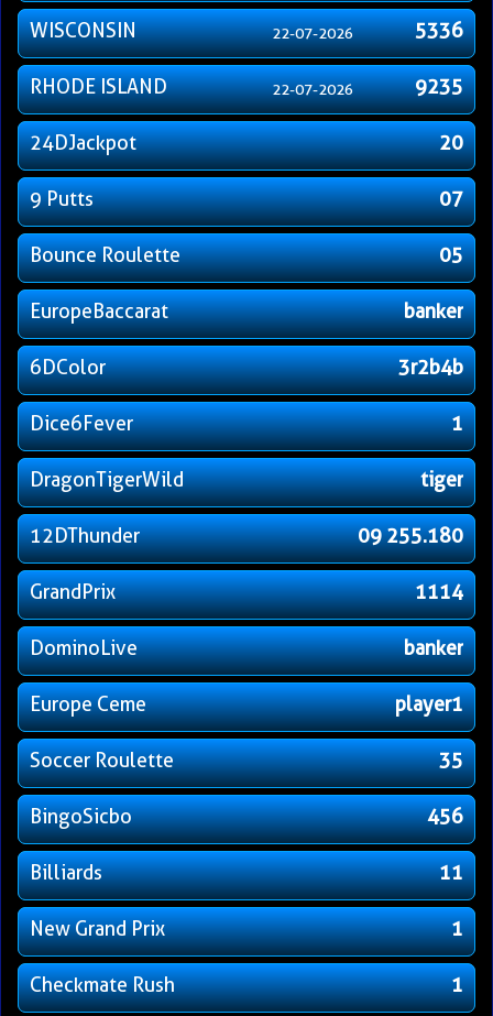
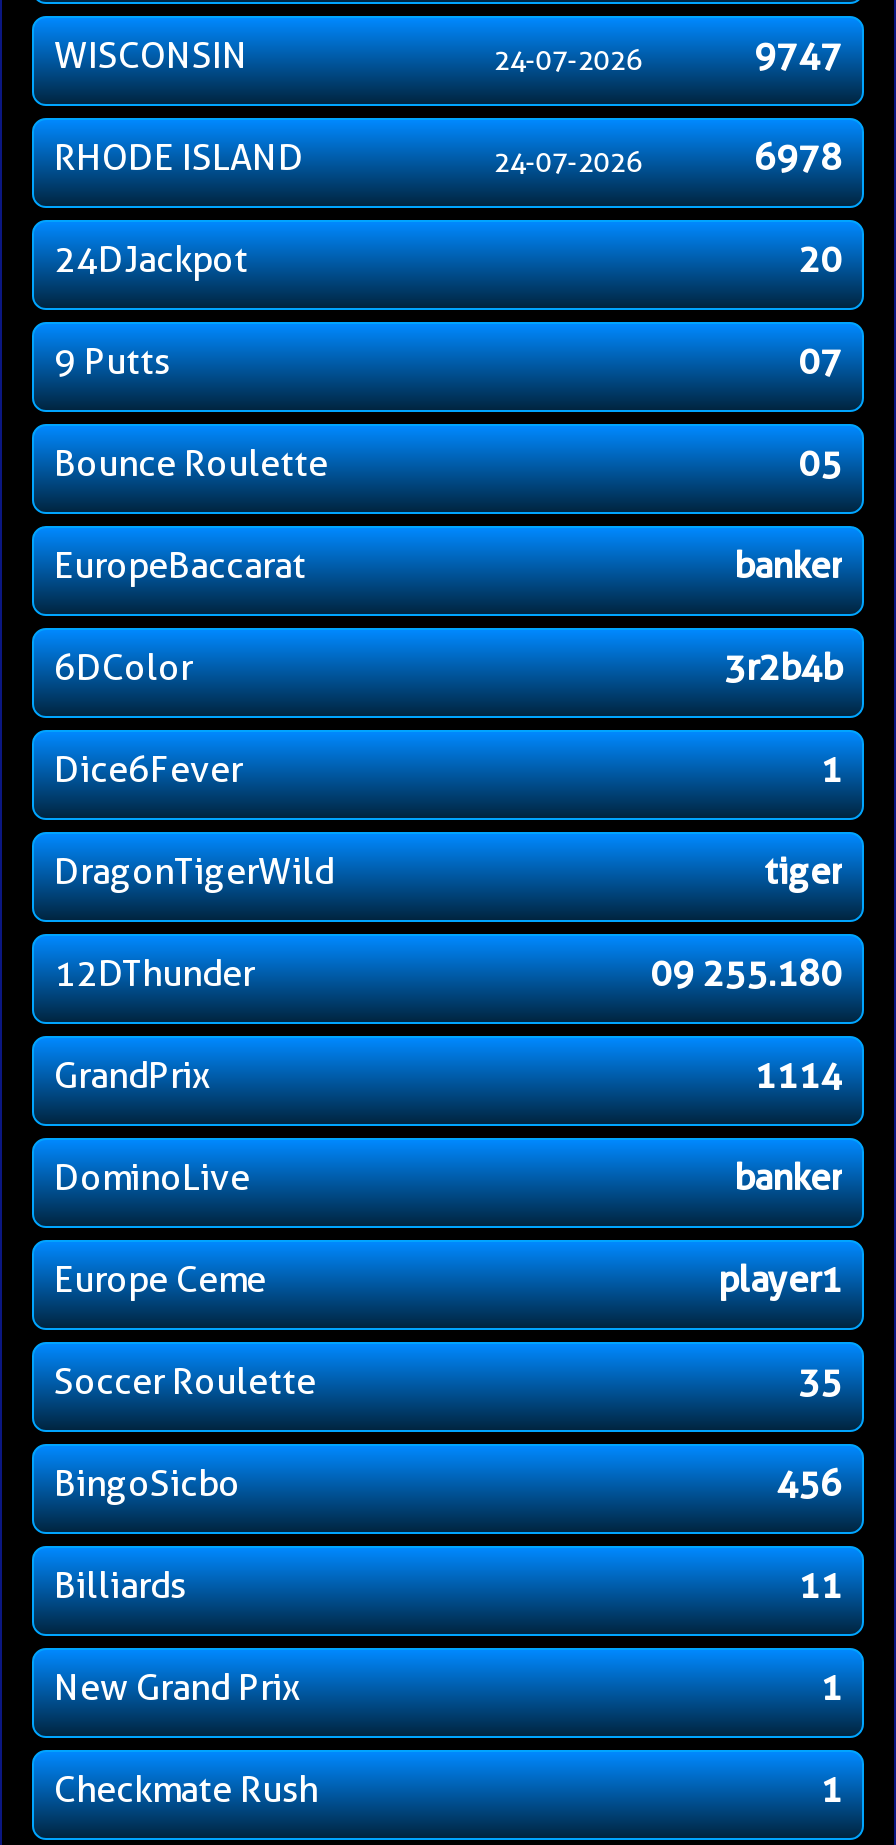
[271,25,353,42] 22-07-2026 -> [493,45,641,77] 24-07-2026
[415,19,463,42] 5336 -> [754,35,842,77] 9747
[271,81,353,98] 22-07-2026 -> [493,147,641,179] 24-07-2026
[415,75,463,98] 9235 -> [754,137,842,179] 6978

